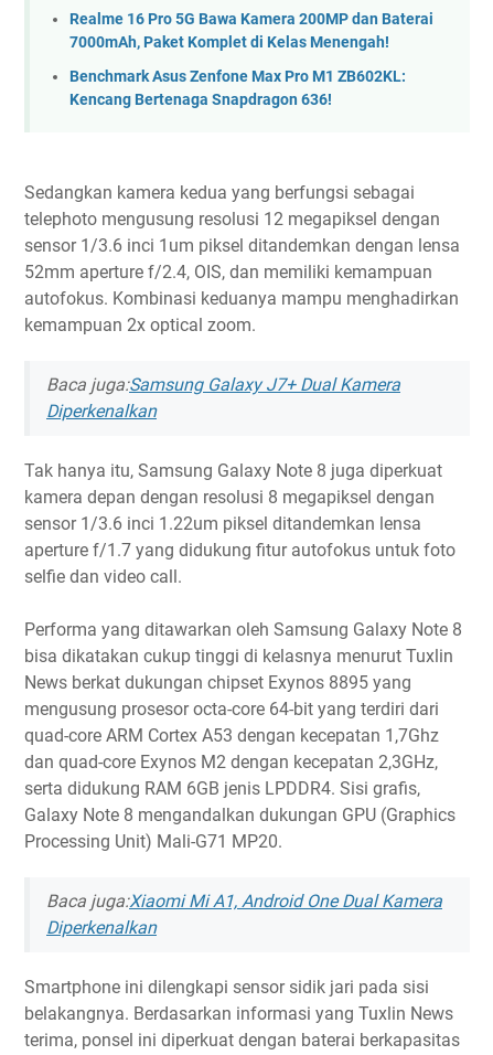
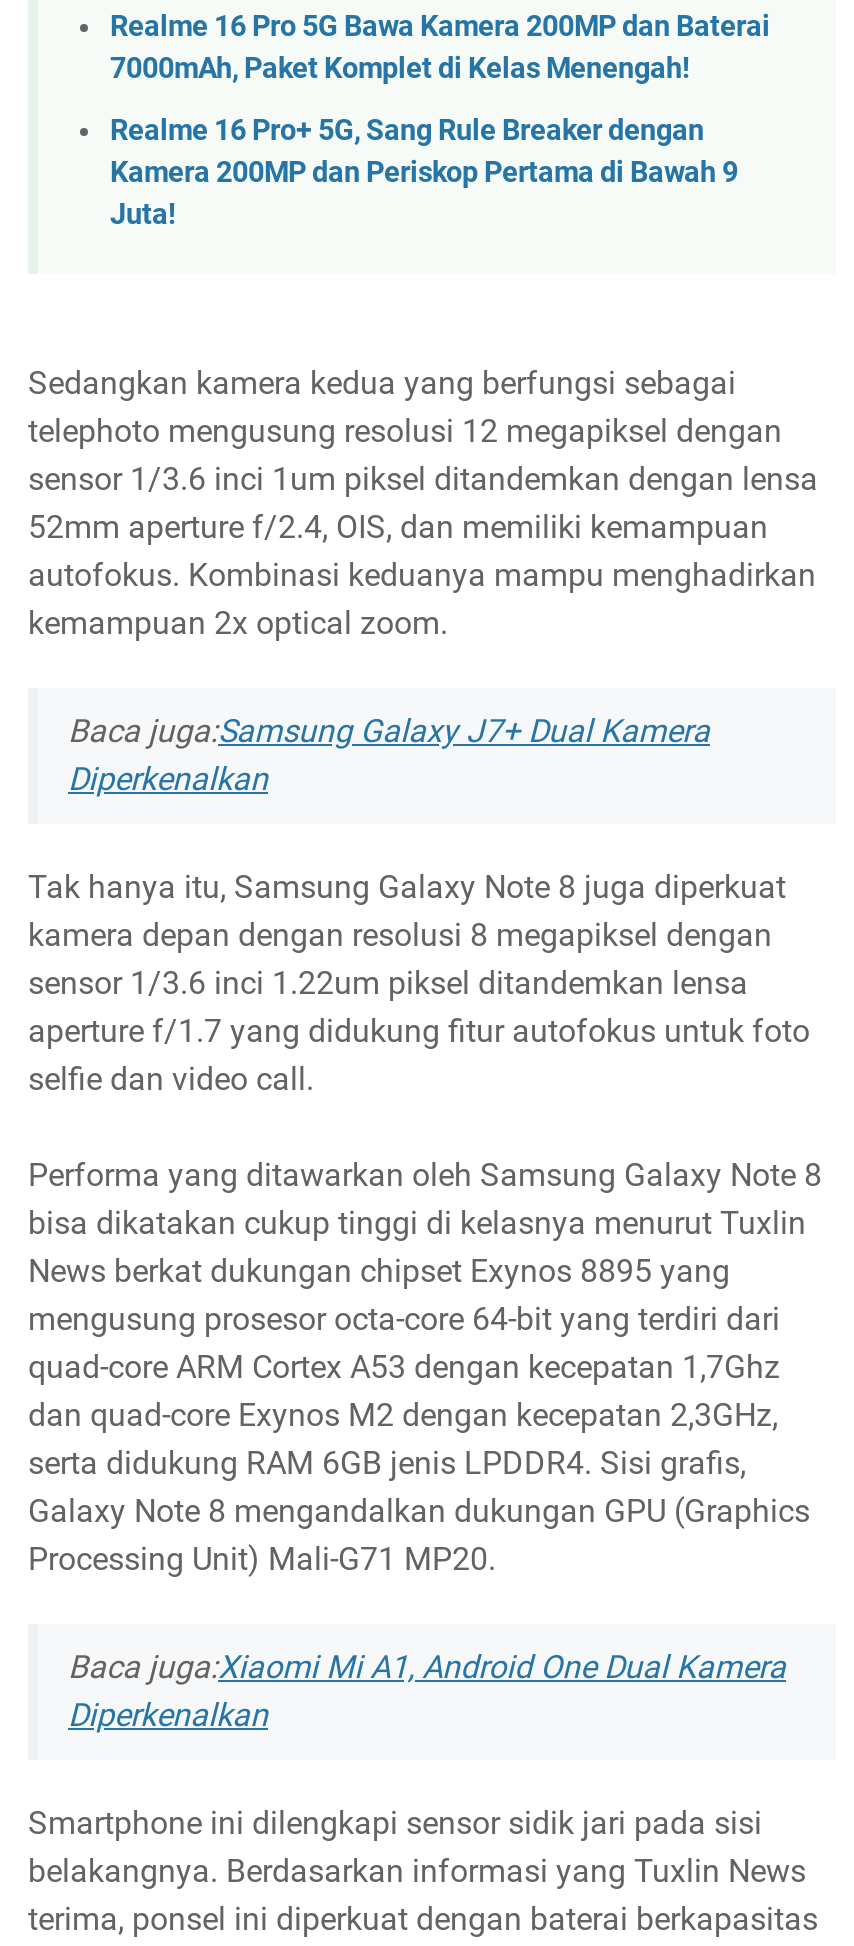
[69,67,406,109] Benchmark Asus Zenfone Max Pro M1 ZB602KL: | Kencang Bertenaga Snapdragon 636! -> [110,114,738,232] Realme 16 Pro+ 5G, Sang Rule Breaker dengan | Kamera 200MP dan Periskop Pertama di Bawah 9 | Juta!

